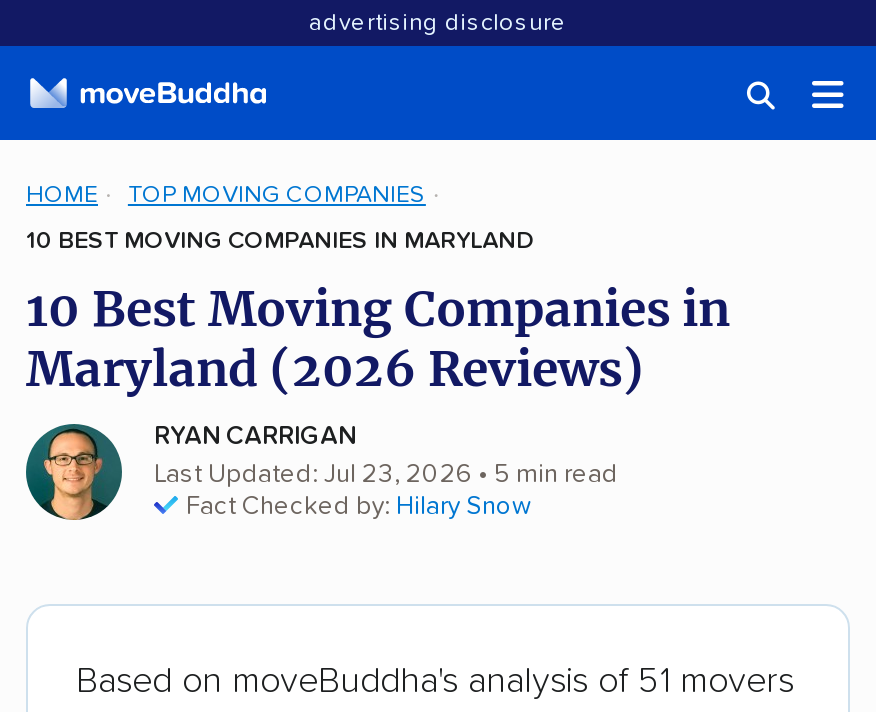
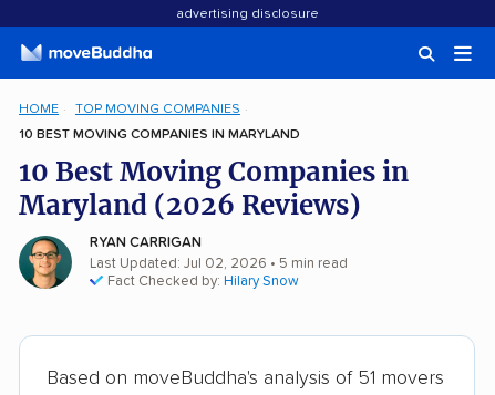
[154,462,618,488] Last Updated: Jul 23, 2026 • 5 min read -> [90,257,348,271] Last Updated: Jul 02, 2026 • 5 min read

